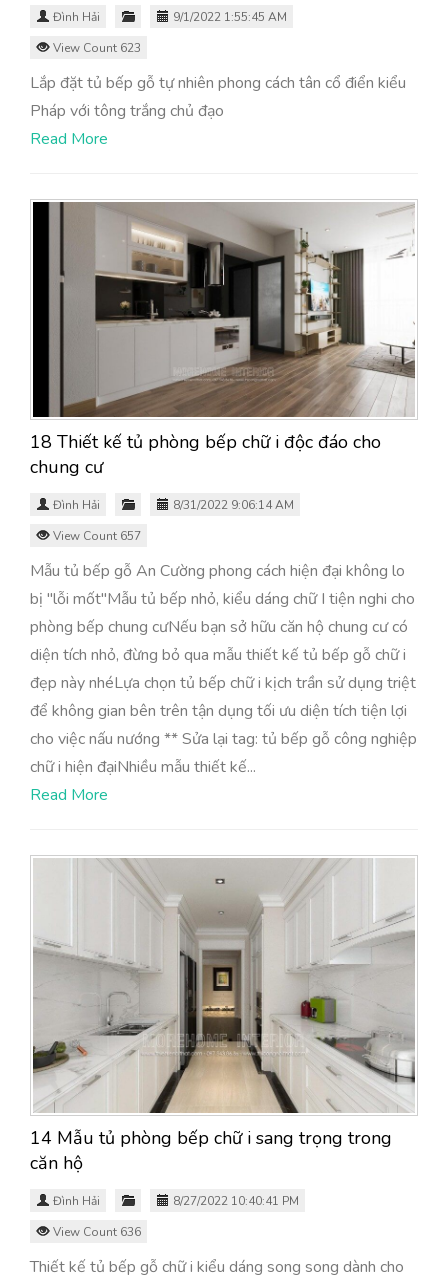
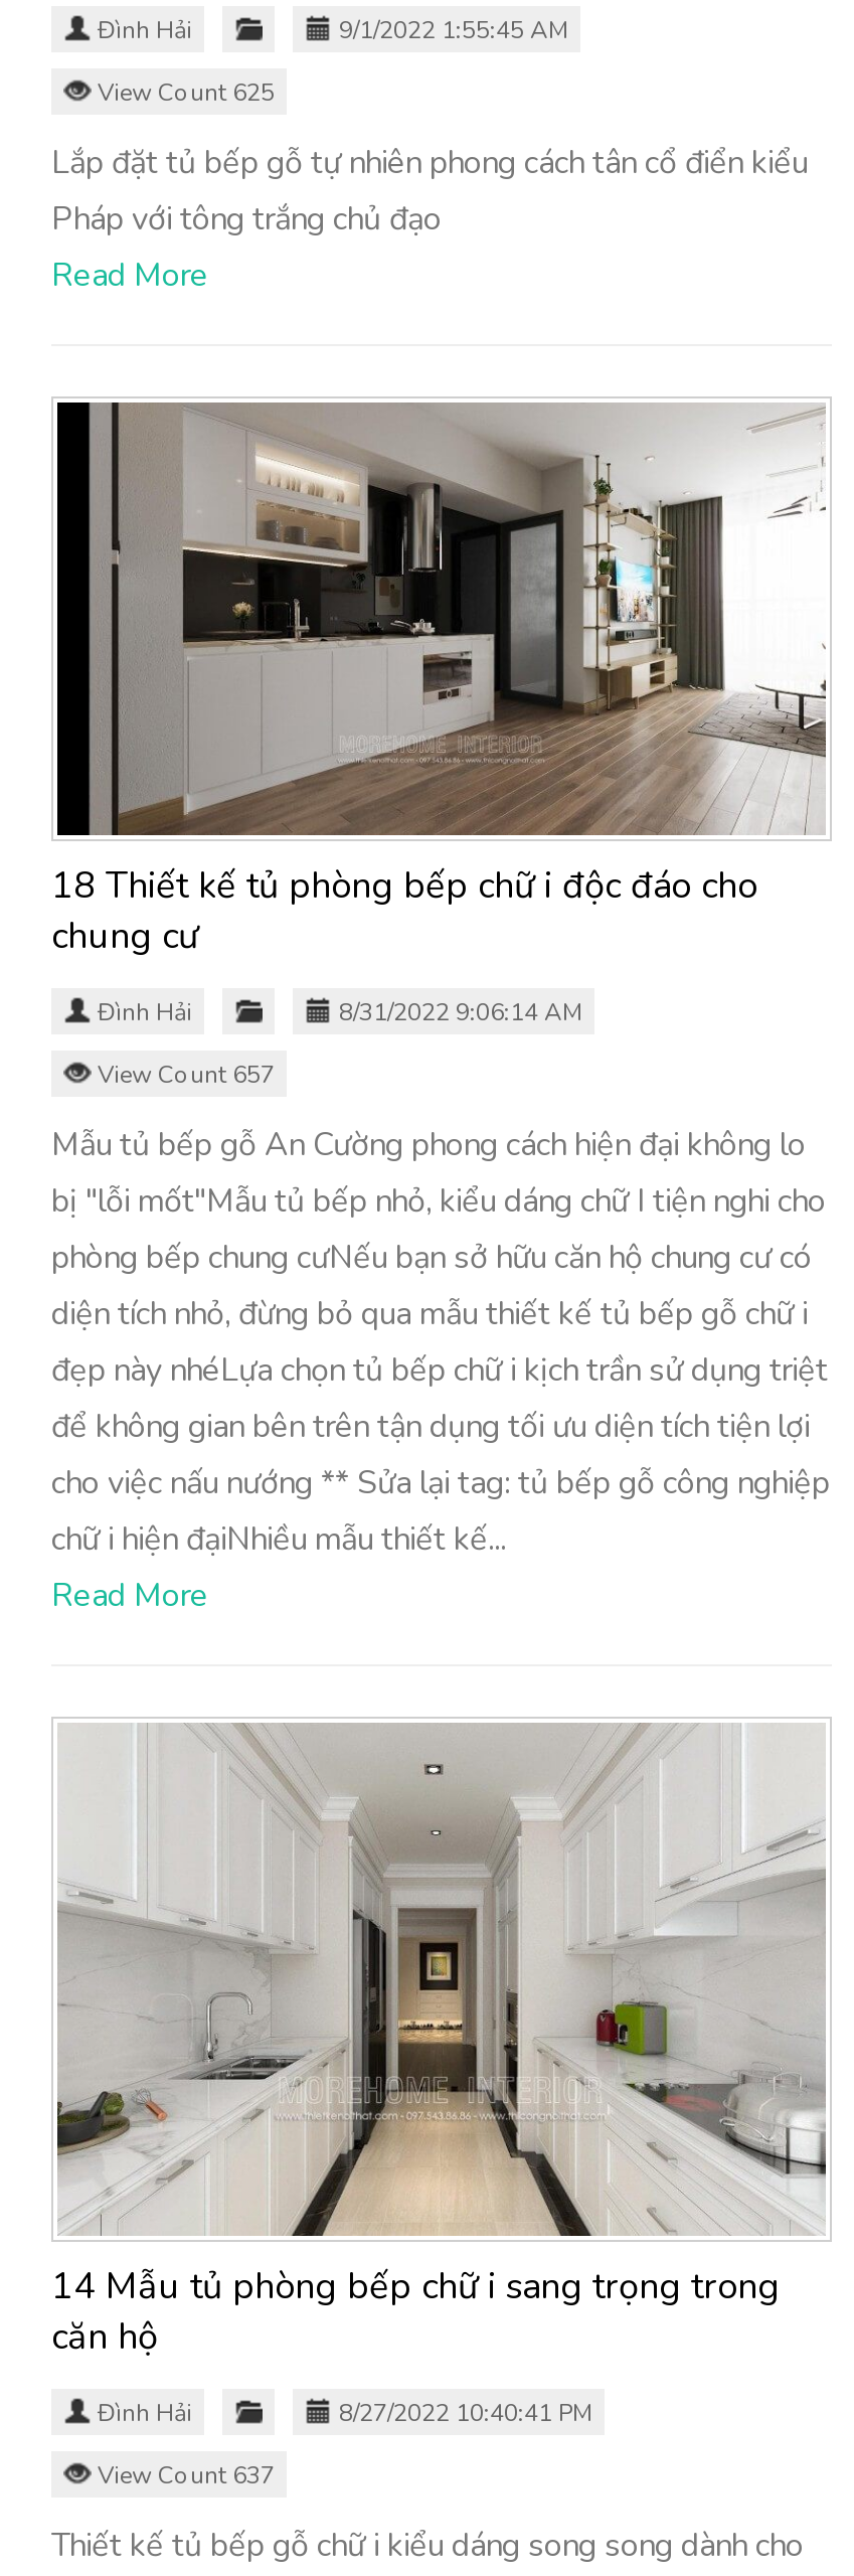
[50,40,141,56] View Count 623 -> [92,77,275,109] View Count 625
[50,1224,141,1240] View Count 636 -> [92,2459,275,2491] View Count 637

